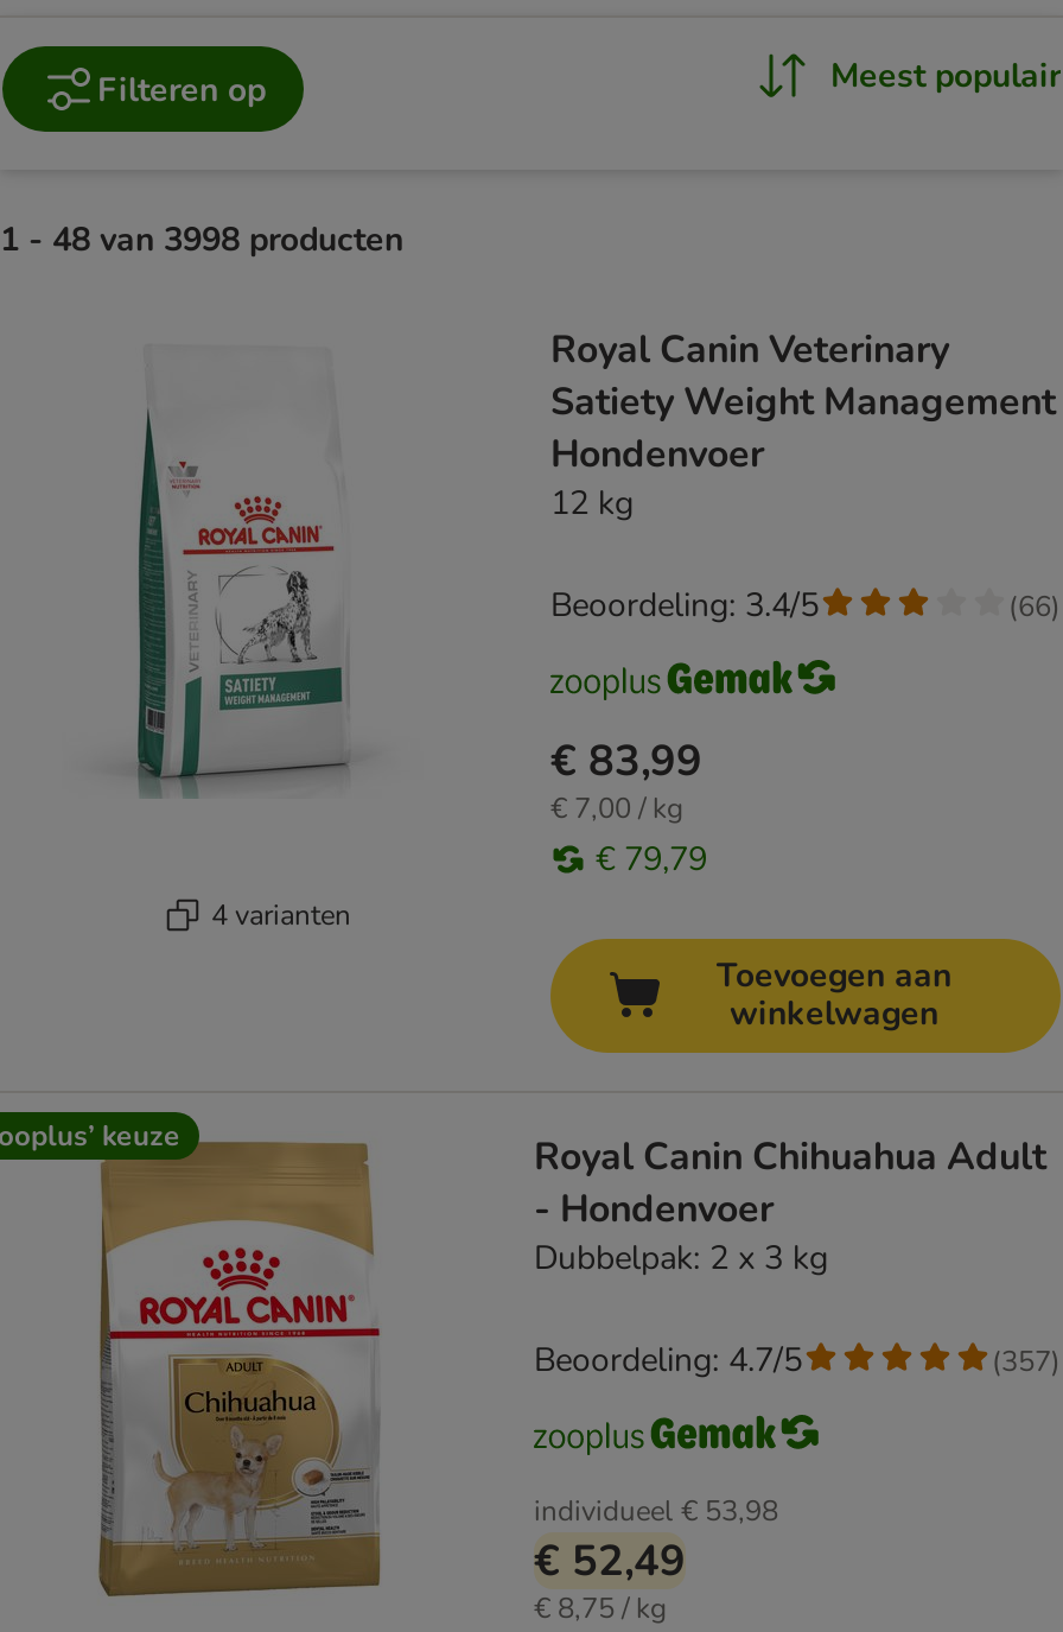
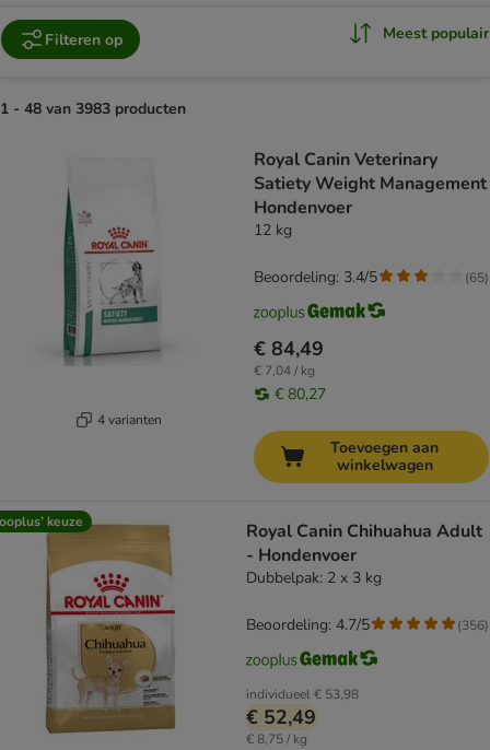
[0,217,403,263] 1 - 48 van 3998 producten -> [0,99,186,119] 1 - 48 van 3983 producten
[1008,587,1061,625] (66) -> [465,269,489,286] (65)
[550,733,702,790] € 83,99 -> [254,336,324,362] € 84,49
[550,790,683,828] € 7,00 / kg -> [254,362,315,379] € 7,04 / kg
[596,837,707,882] € 79,79 -> [275,384,326,405] € 80,27
[992,1341,1061,1379] (357) -> [457,616,489,634] (356)

